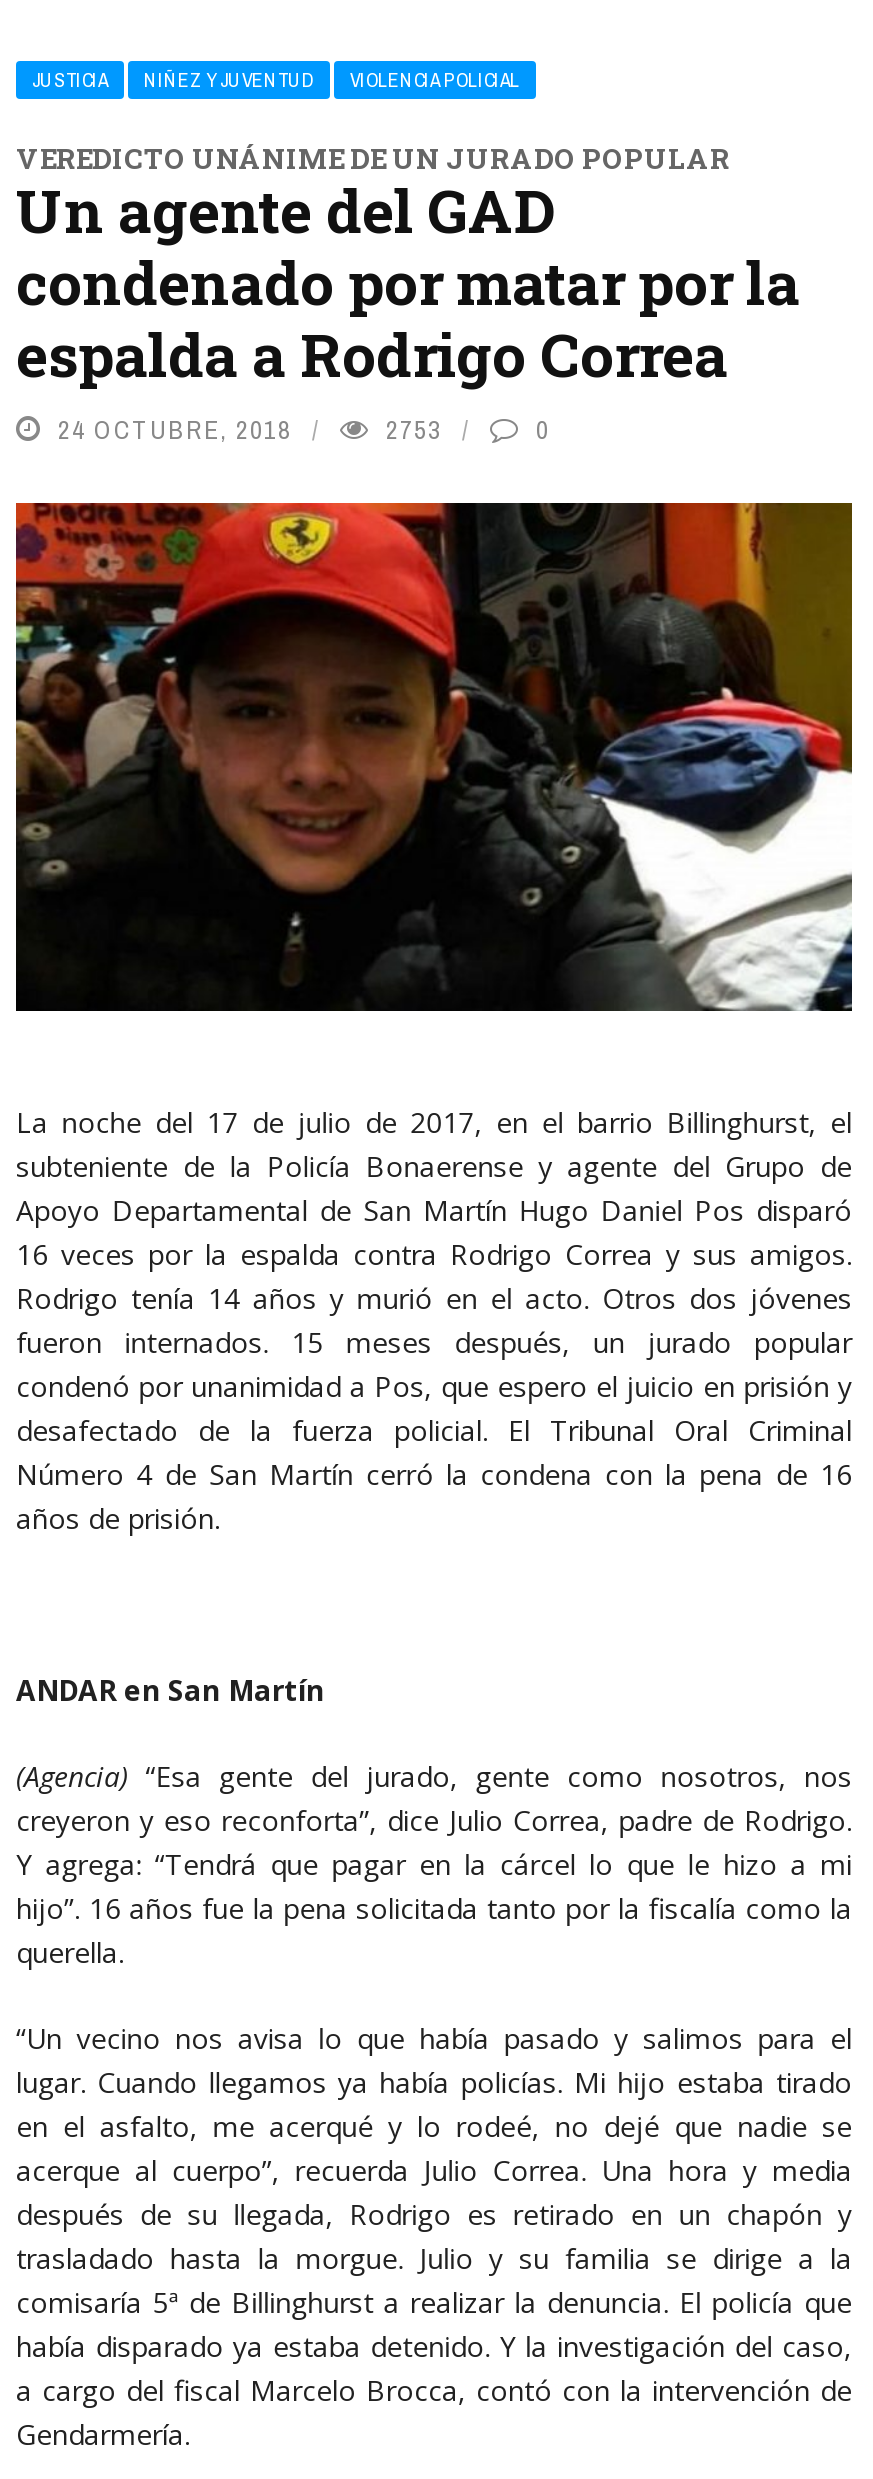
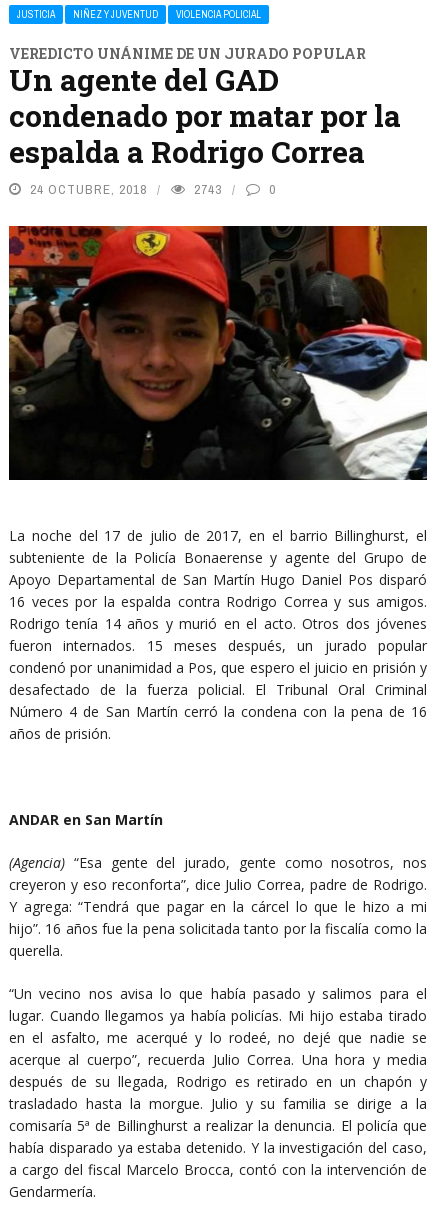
[386,414,442,448] 2753 -> [194,181,222,198] 2743

